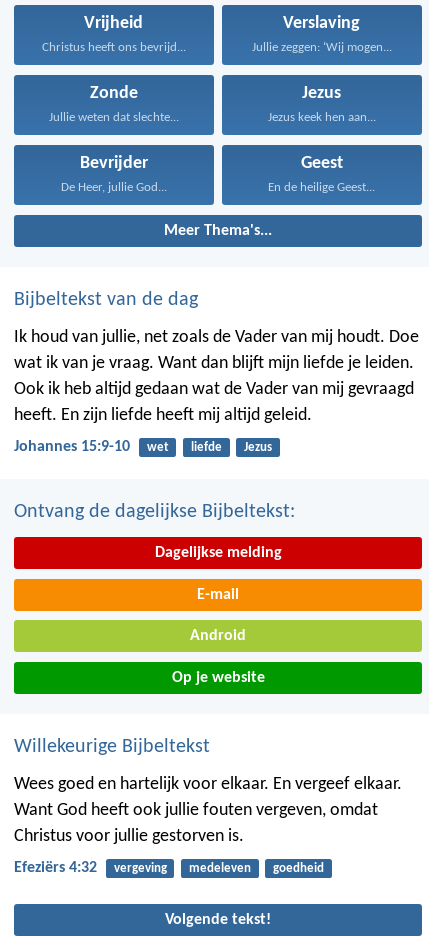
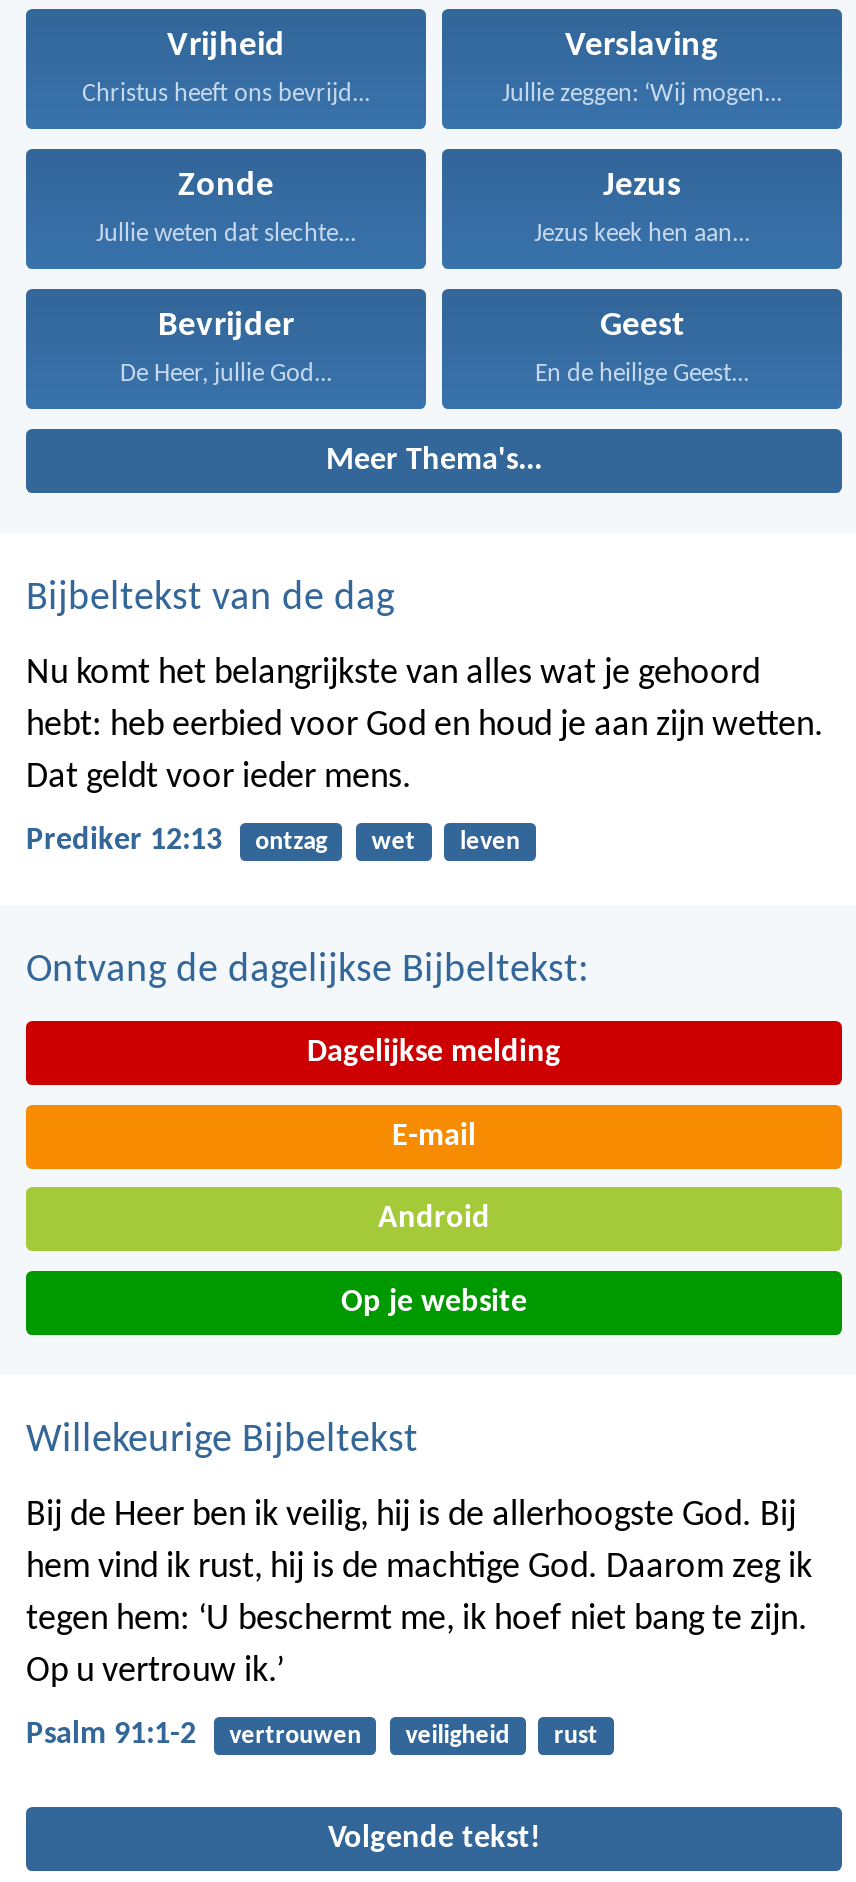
[14,328,419,425] Ik houd van jullie, net zoals de Vader van mij houdt. Doe | wat ik van je vraag. Want dan blijft mijn liefde je leiden. | Ook ik heb altijd gedaan wat de Vader van mij gevraagd | heeft. En zijn liefde heeft mij altijd geleid. -> [26,654,824,796] Nu komt het belangrijkste van alles wat je gehoord | hebt: heb eerbied voor God en houd je aan zijn wetten. | Dat geldt voor ieder mens.
[14,439,130,455] Johannes 15:9-10 -> [26,825,327,857] Prediker 12:13 | ontzag
moved [14,441,295,757] -> [26,828,588,1461]: wet | Ontvang de dagelijkse Bijbeltekst: | Dagelijkse melding | E-mail | Android | Op je website | Willekeurige Bijbeltekst
[191,441,272,454] liefde | Jezus -> [460,828,520,854] leven
[14,775,402,846] Wees goed en hartelijk voor elkaar. En vergeef elkaar. | Want God heeft ook jullie fouten vergeven, omdat | Christus voor jullie gestorven is. -> [26,1497,812,1691] Bij de Heer ben ik veilig, hij is de allerhoogste God. Bij | hem vind ik rust, hij is de machtige God. Daarom zeg ik | tegen hem: ‘U beschermt me, ik hoef niet bang te zijn. | Op u vertrouw ik.’
[14,860,324,876] Efeziërs 4:32 | vergeving | medeleven | goedheid -> [26,1719,598,1751] Psalm 91:1-2 | vertrouwen | veiligheid | rust

